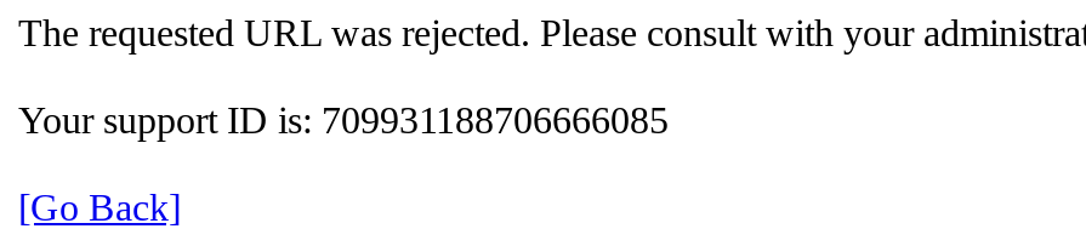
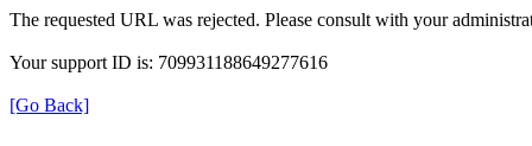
[18,99,669,141] Your support ID is: 709931188706666085 -> [9,52,328,72] Your support ID is: 709931188649277616

